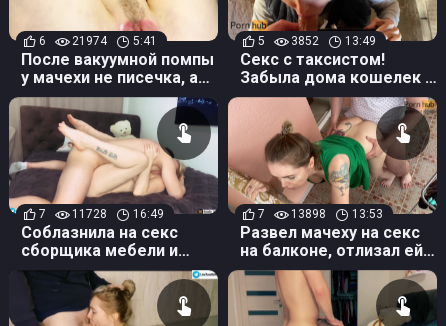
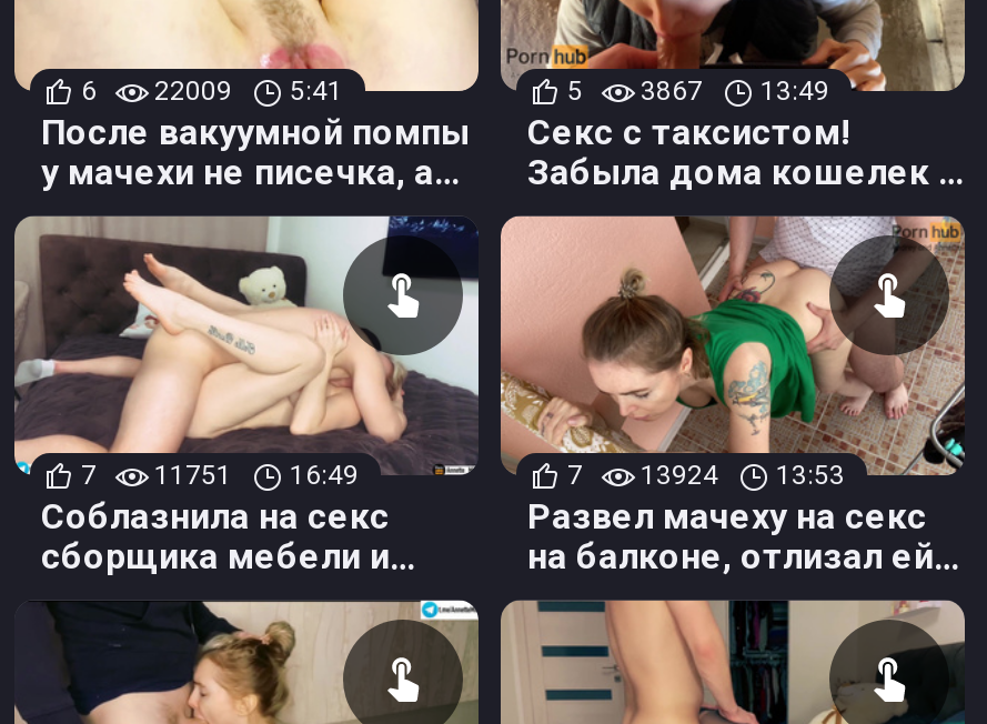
[39,34,157,48] 6 21974 5:41 -> [81,75,343,106] 6 22009 5:41
[258,34,376,48] 5 3852 13:49 -> [567,75,829,106] 5 3867 13:49
[39,207,164,221] 7 11728 16:49 -> [81,461,359,492] 7 11751 16:49
[258,207,383,221] 7 13898 13:53 -> [567,461,845,492] 7 13924 13:53

